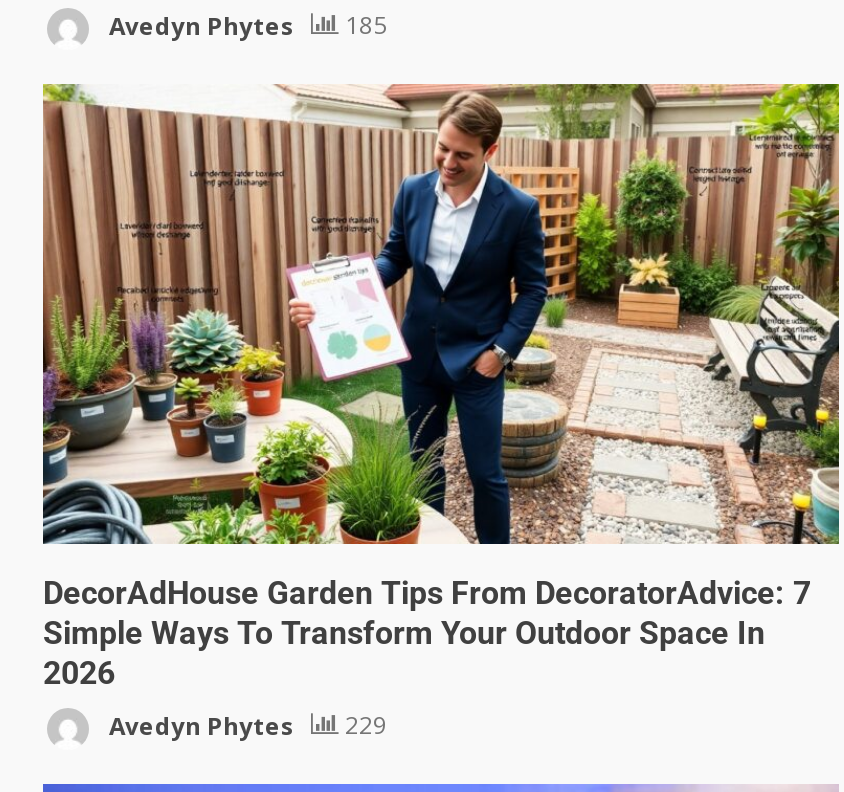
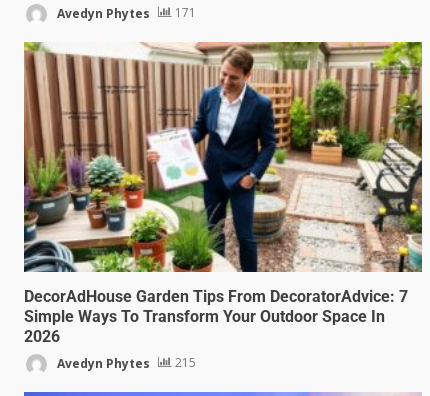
[103,9,387,43] Avedyn Phytes 185 -> [54,4,196,21] Avedyn Phytes 171
[103,709,387,743] Avedyn Phytes 229 -> [54,354,196,371] Avedyn Phytes 215

